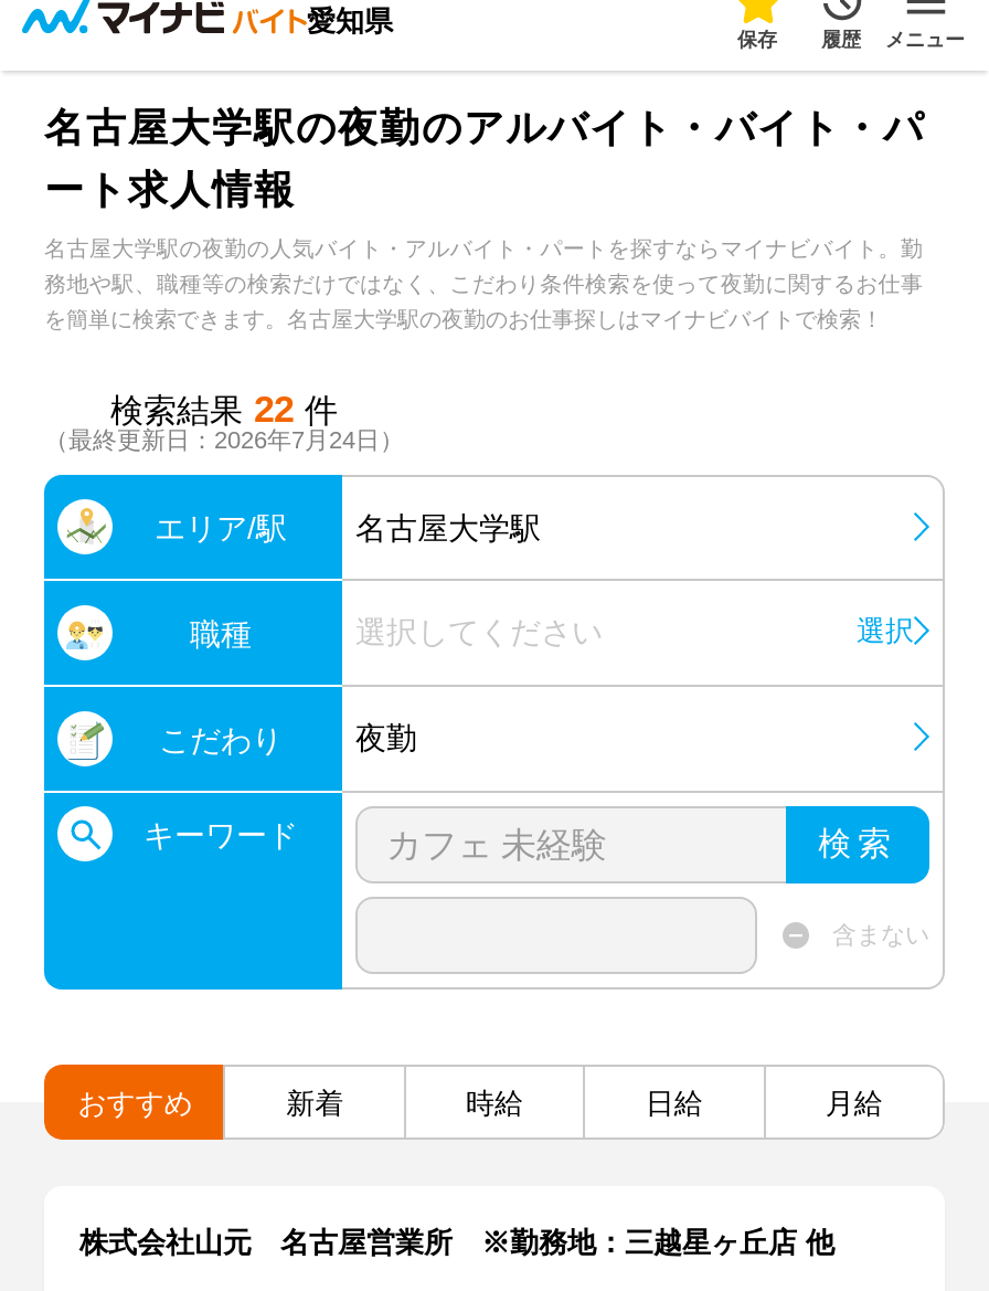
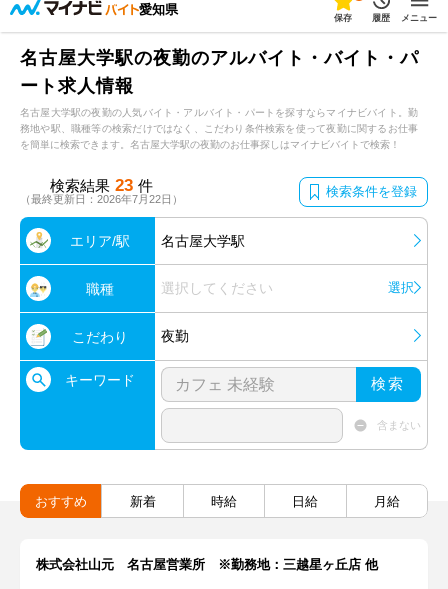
[44,389,404,453] 検索結果 22 件 | （最終更新日：2026年7月24日） -> [20,176,417,205] 検索結果 23 件 | （最終更新日：2026年7月22日） | 検索条件を登録

